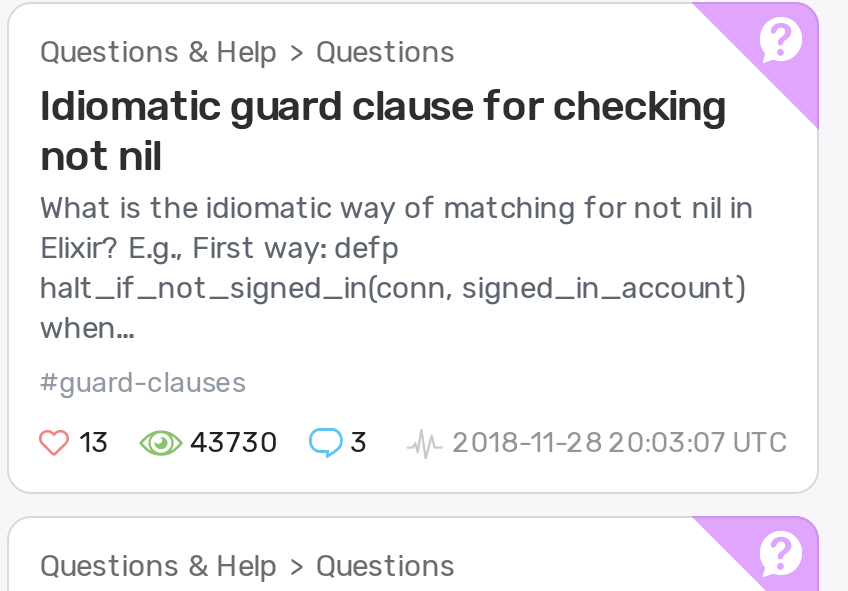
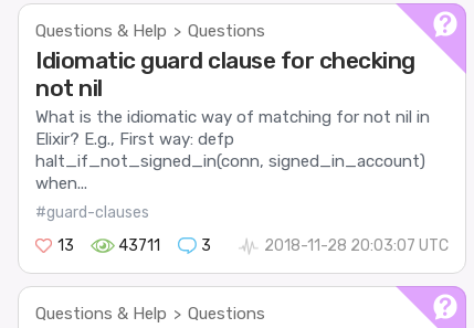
[190,426,278,460] 43730 -> [119,237,161,256] 43711

